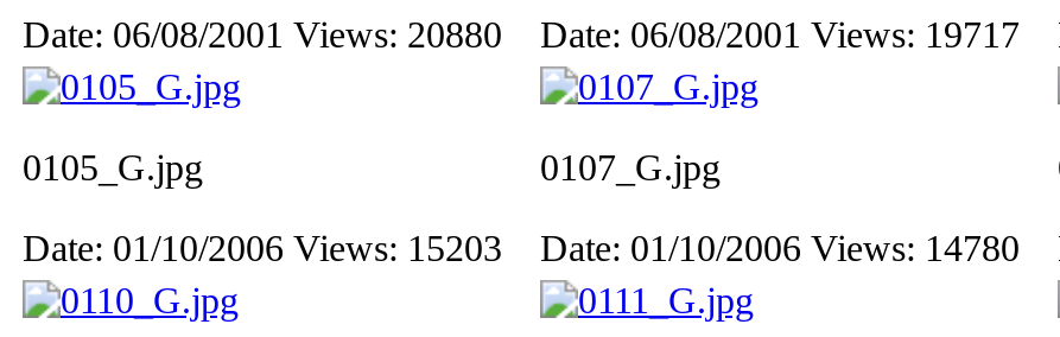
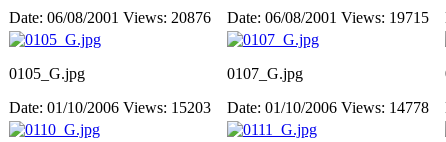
[23,14,502,54] Date: 06/08/2001 Views: 20880 -> [9,9,211,26] Date: 06/08/2001 Views: 20876
[540,14,1020,54] Date: 06/08/2001 Views: 19717 -> [227,9,429,26] Date: 06/08/2001 Views: 19715
[540,228,1020,268] Date: 01/10/2006 Views: 14780 -> [227,99,429,116] Date: 01/10/2006 Views: 14778

